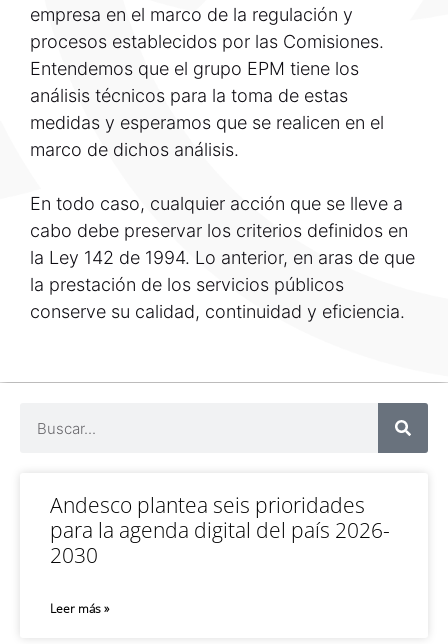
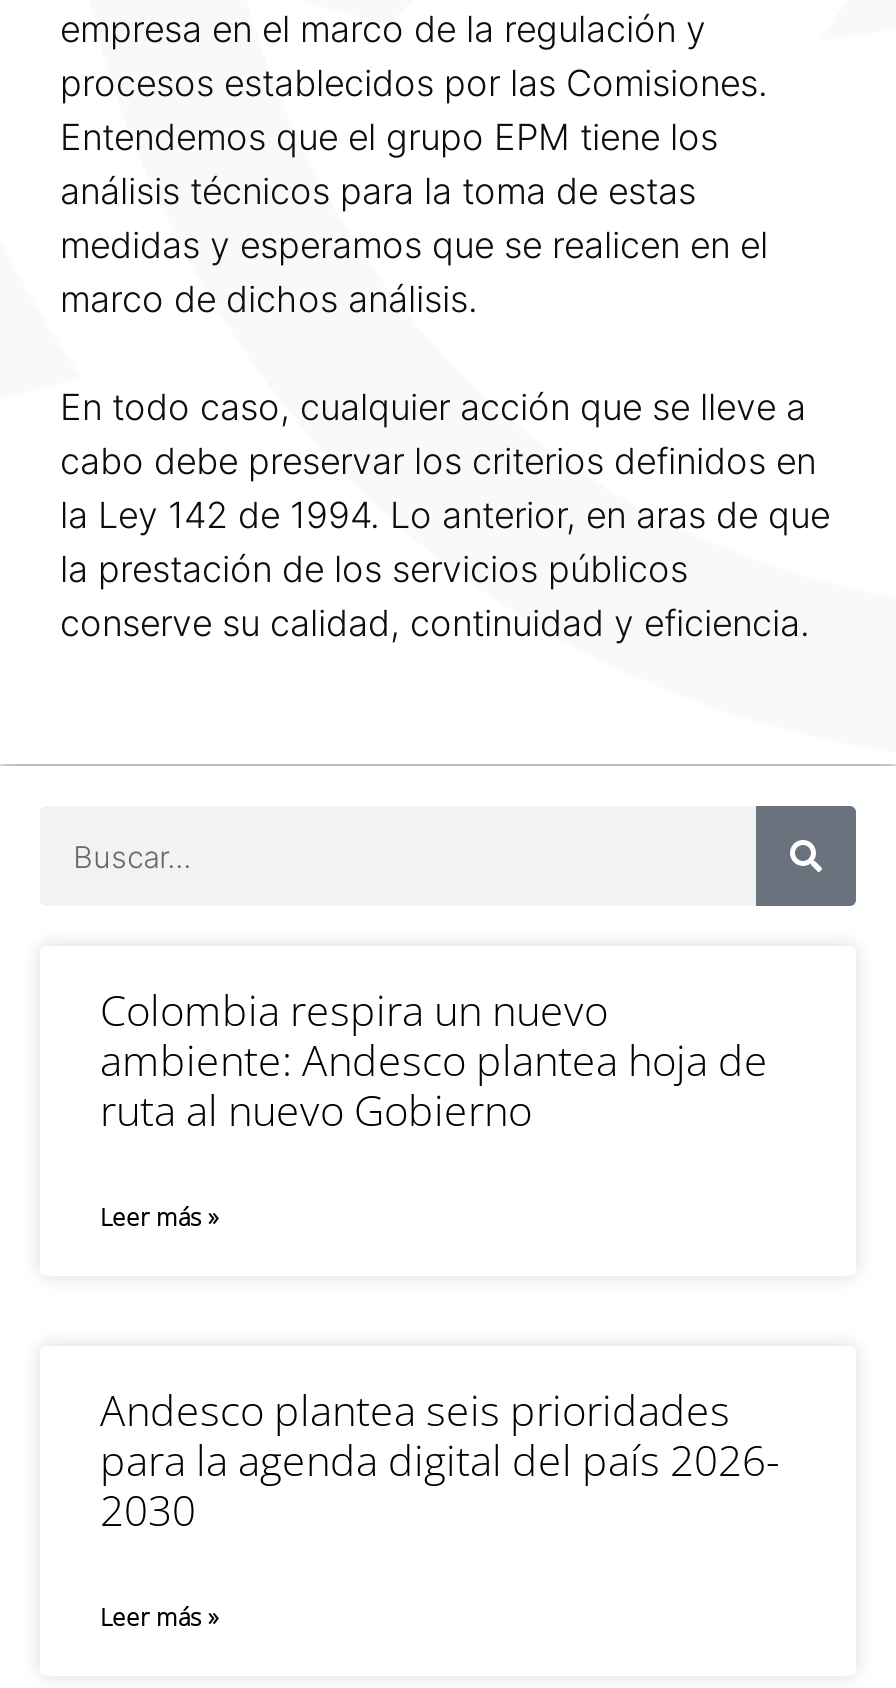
none -> [100,982,768,1234] Colombia respira un nuevo | ambiente: Andesco plantea hoja de | ruta al nuevo Gobierno | Leer más »

